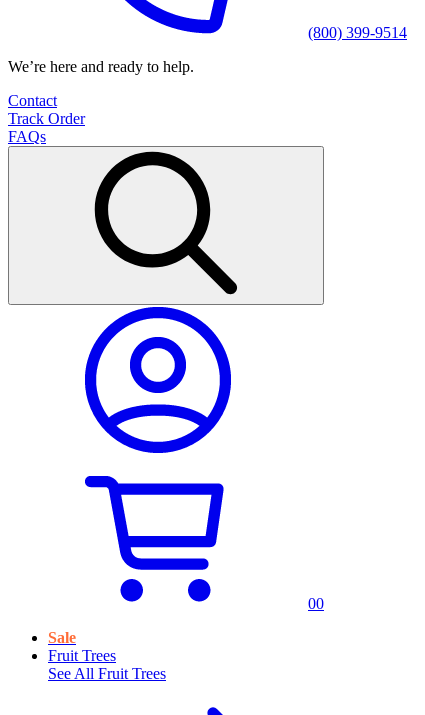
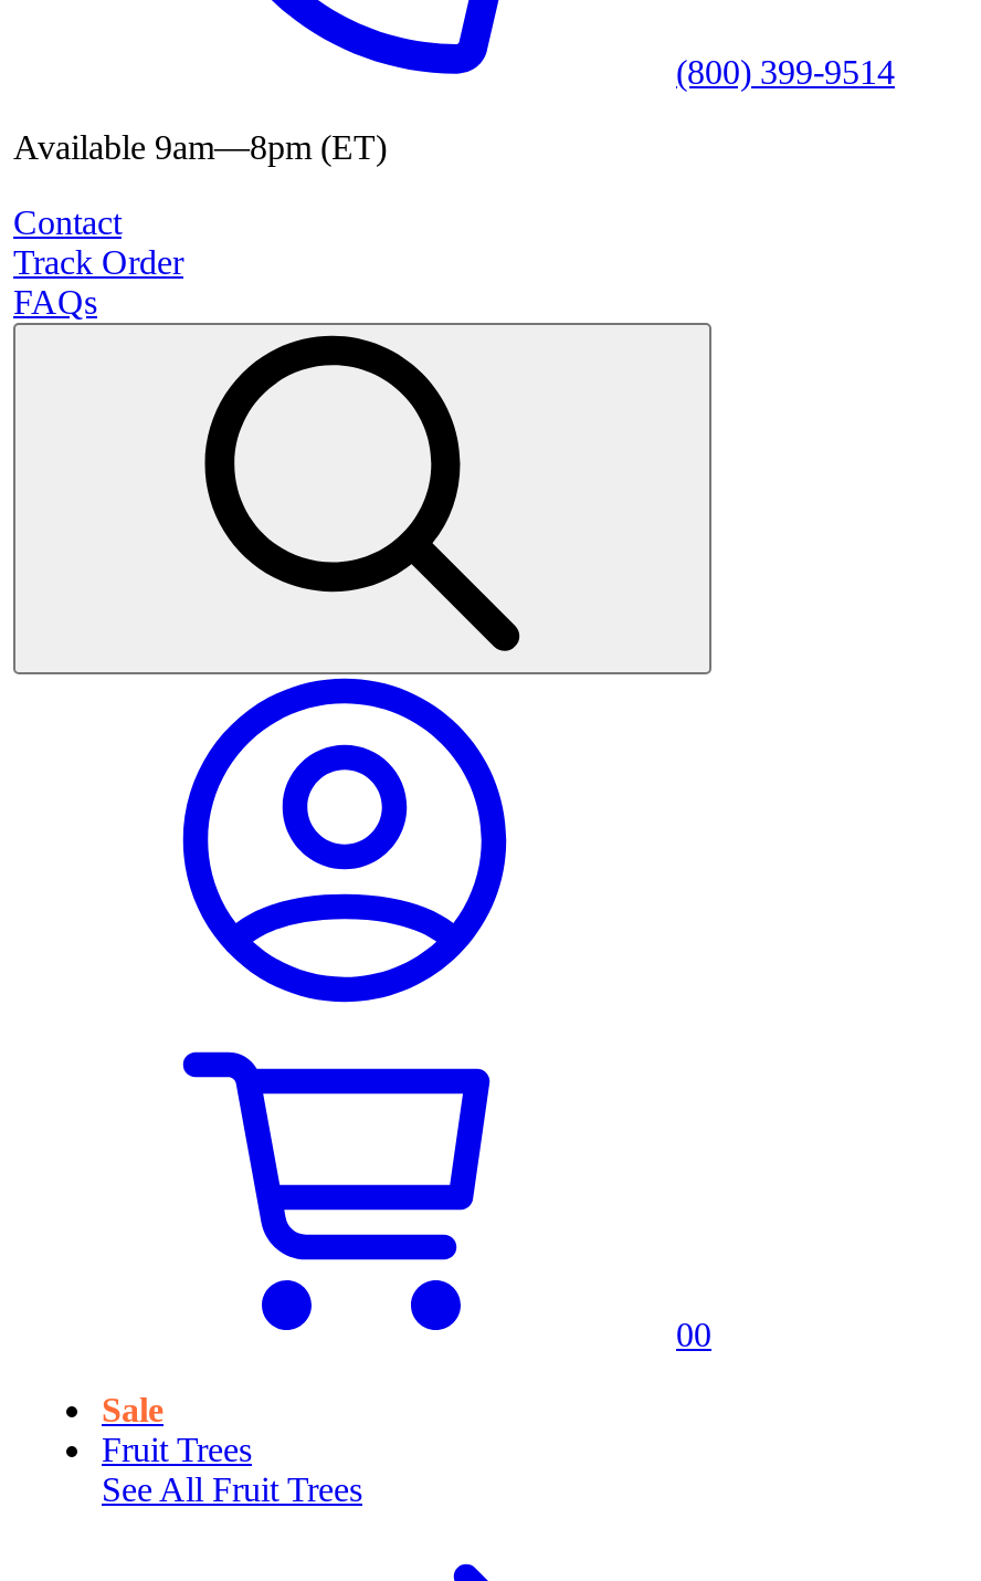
[8,58,194,75] We’re here and ready to help. -> [13,129,387,167] Available 9am—8pm (ET)

